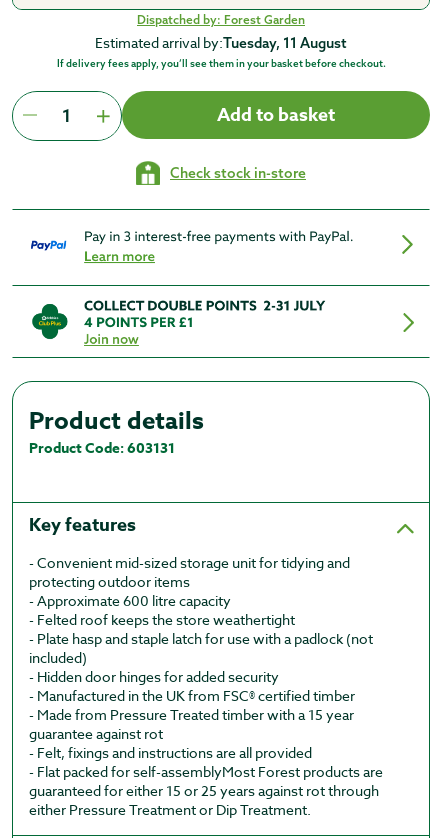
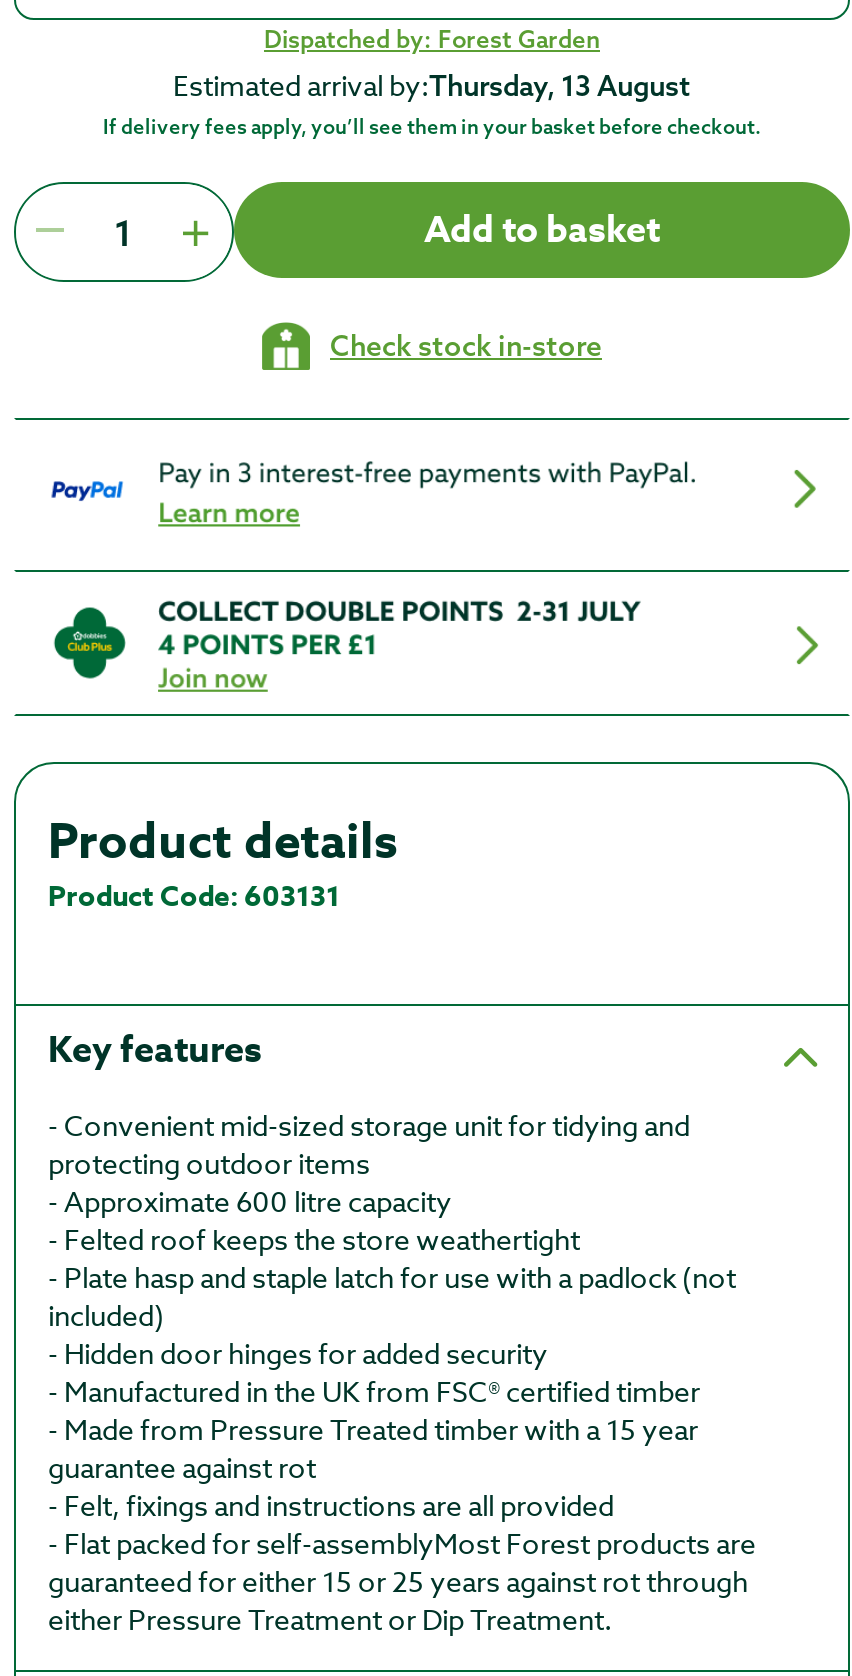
[95,33,347,52] Estimated arrival by:Tuesday, 11 August -> [173,66,691,104] Estimated arrival by:Thursday, 13 August

